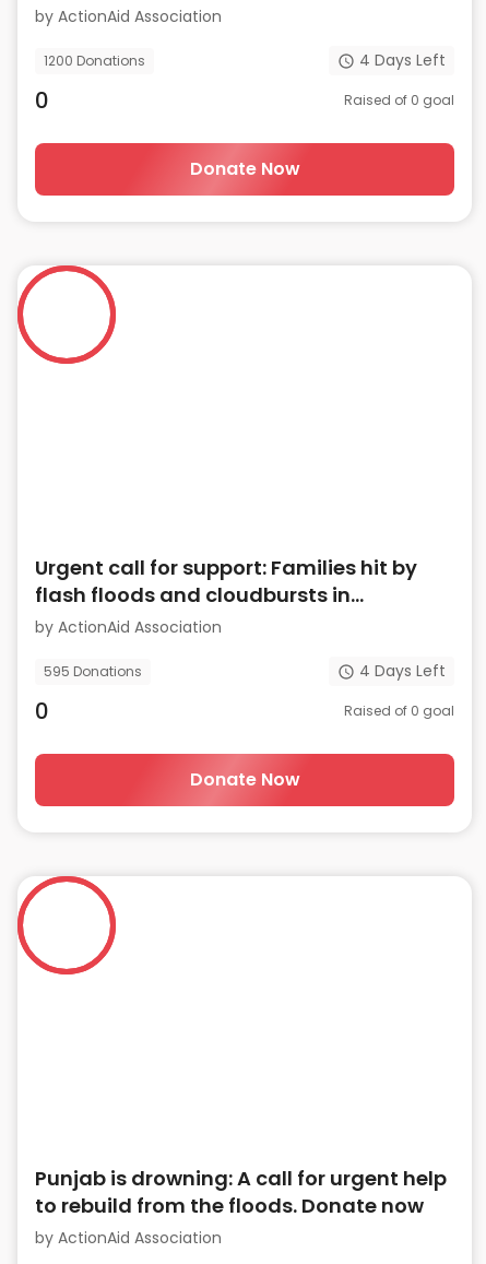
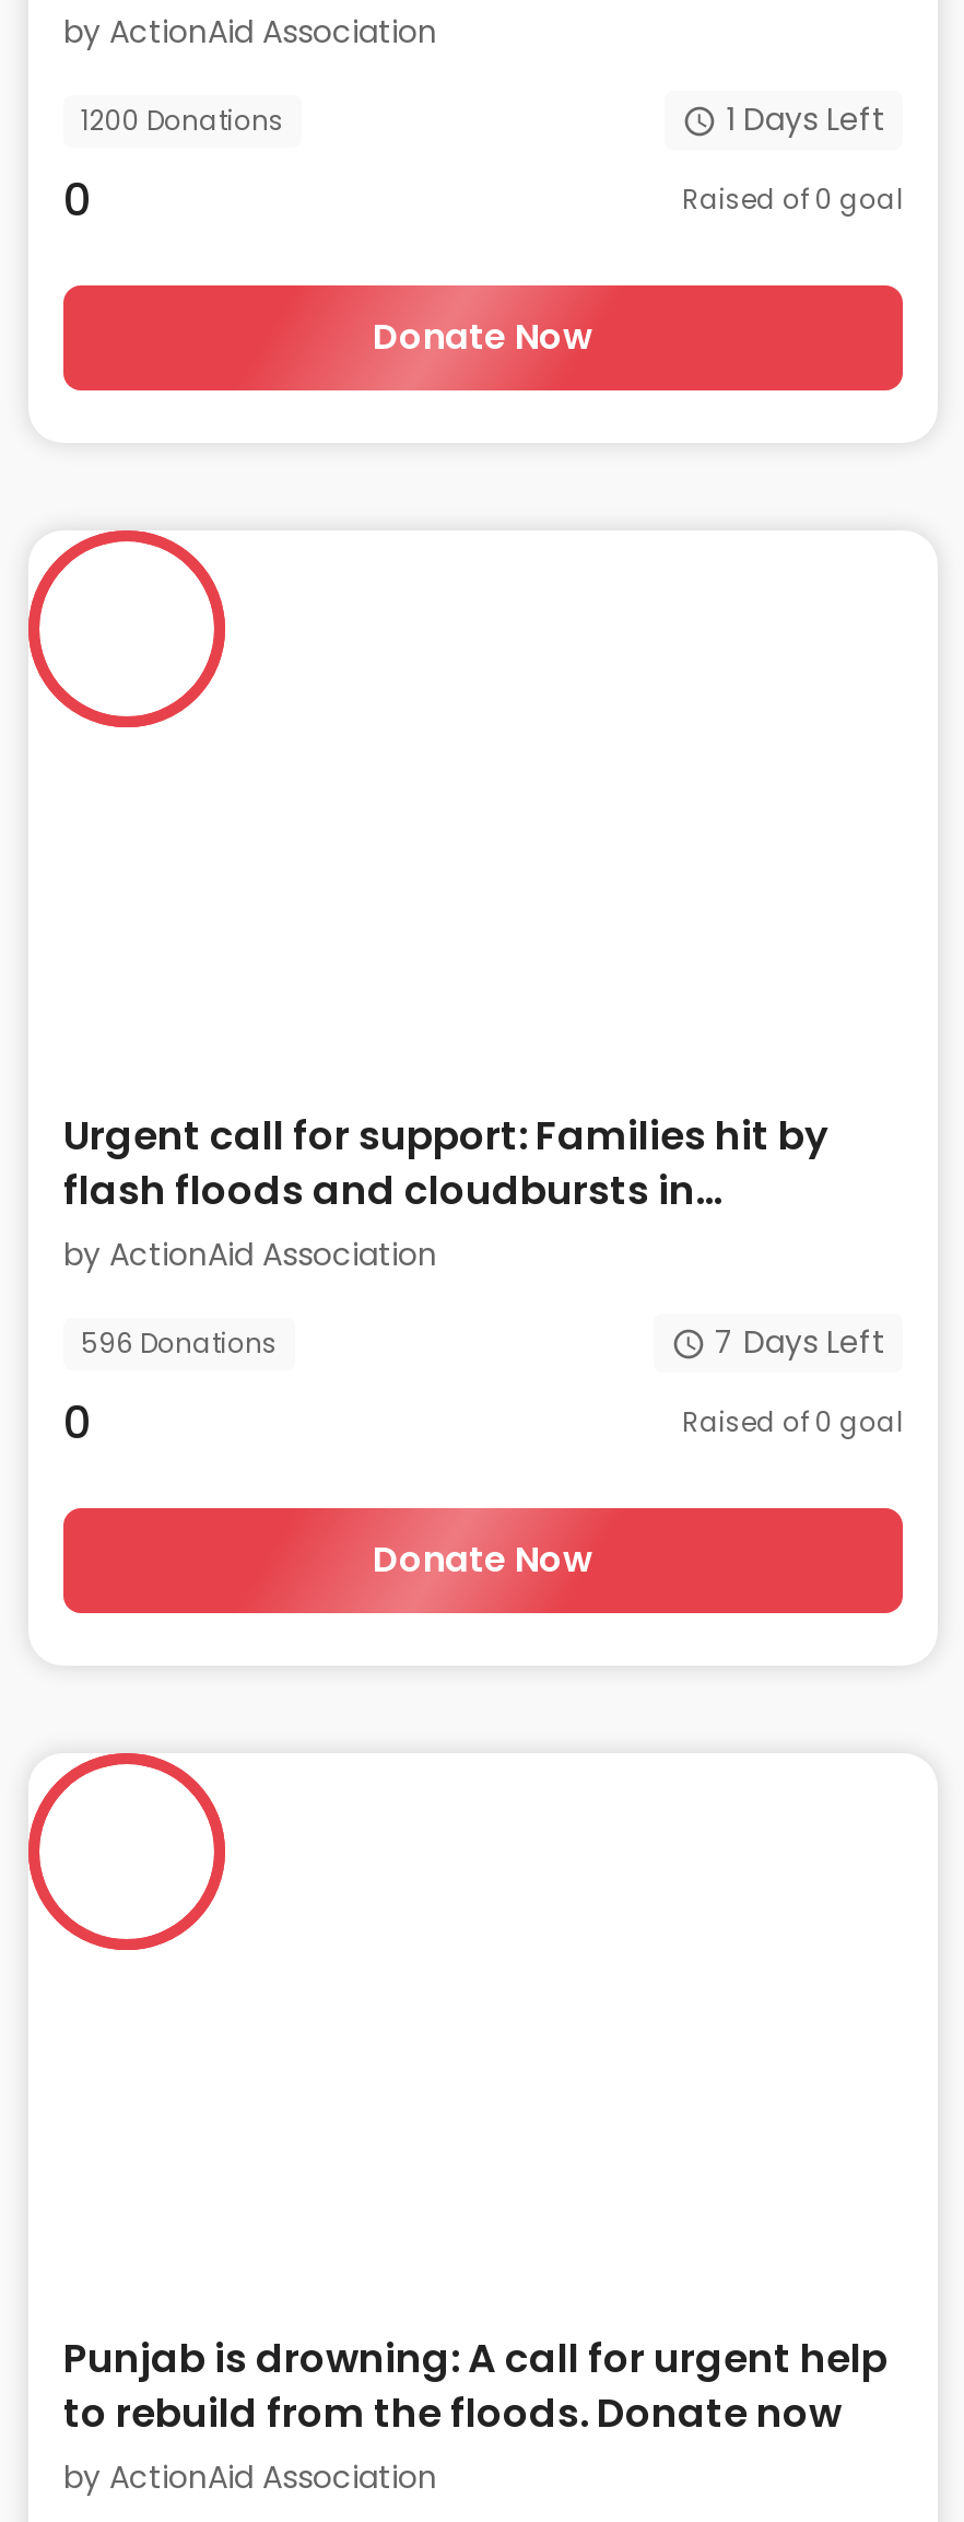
[359,49,446,71] 4 Days Left -> [726,97,885,141] 1 Days Left
[44,661,142,680] 595 Donations -> [81,1323,278,1361] 596 Donations
[359,660,446,682] 4 Days Left -> [715,1320,885,1364] 7 Days Left

